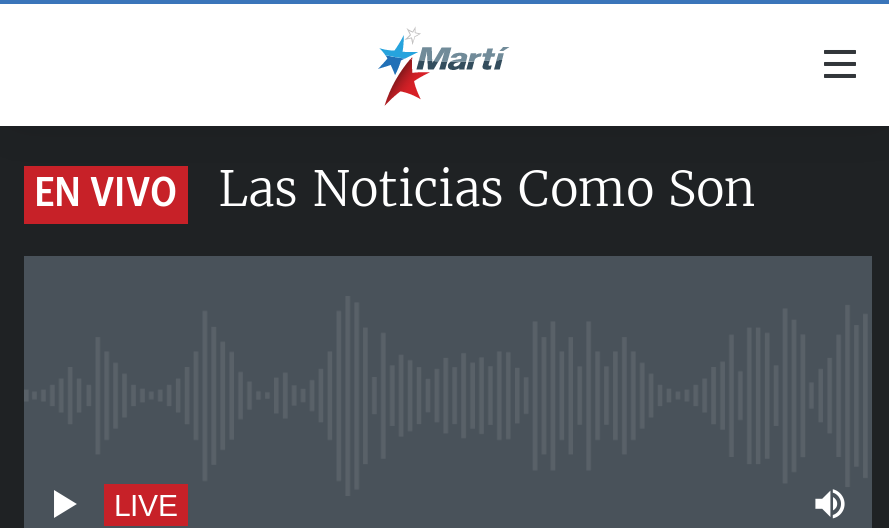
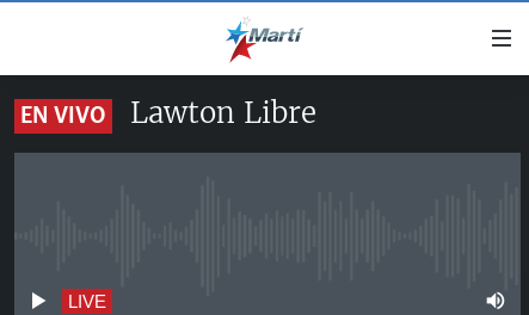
[218,158,756,220] Las Noticias Como Son -> [130,94,316,131] Lawton Libre

